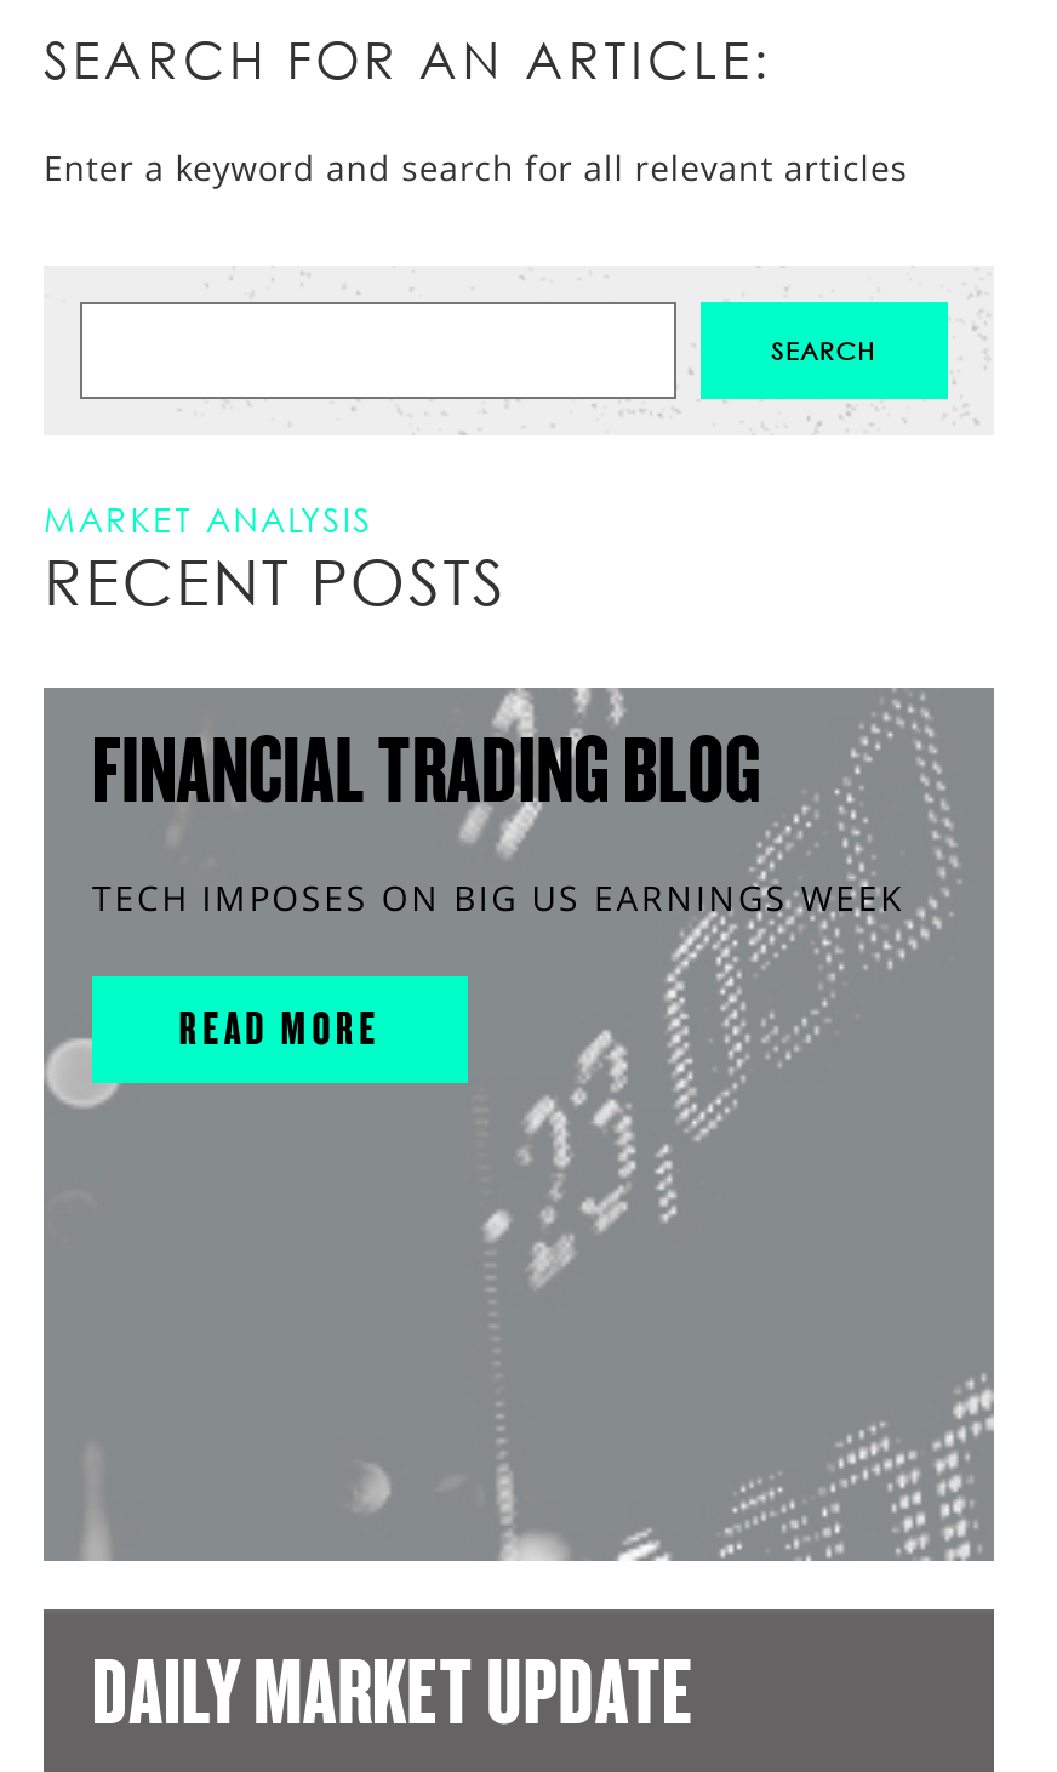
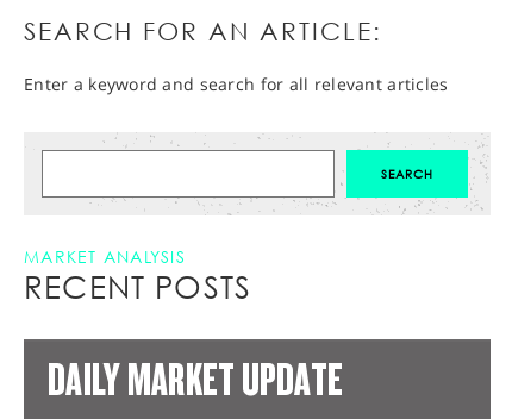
[44,688,994,1563] [image] | FINANCIAL TRADING BLOG | TECH IMPOSES ON BIG US EARNINGS WEEK | READ MORE -> none

